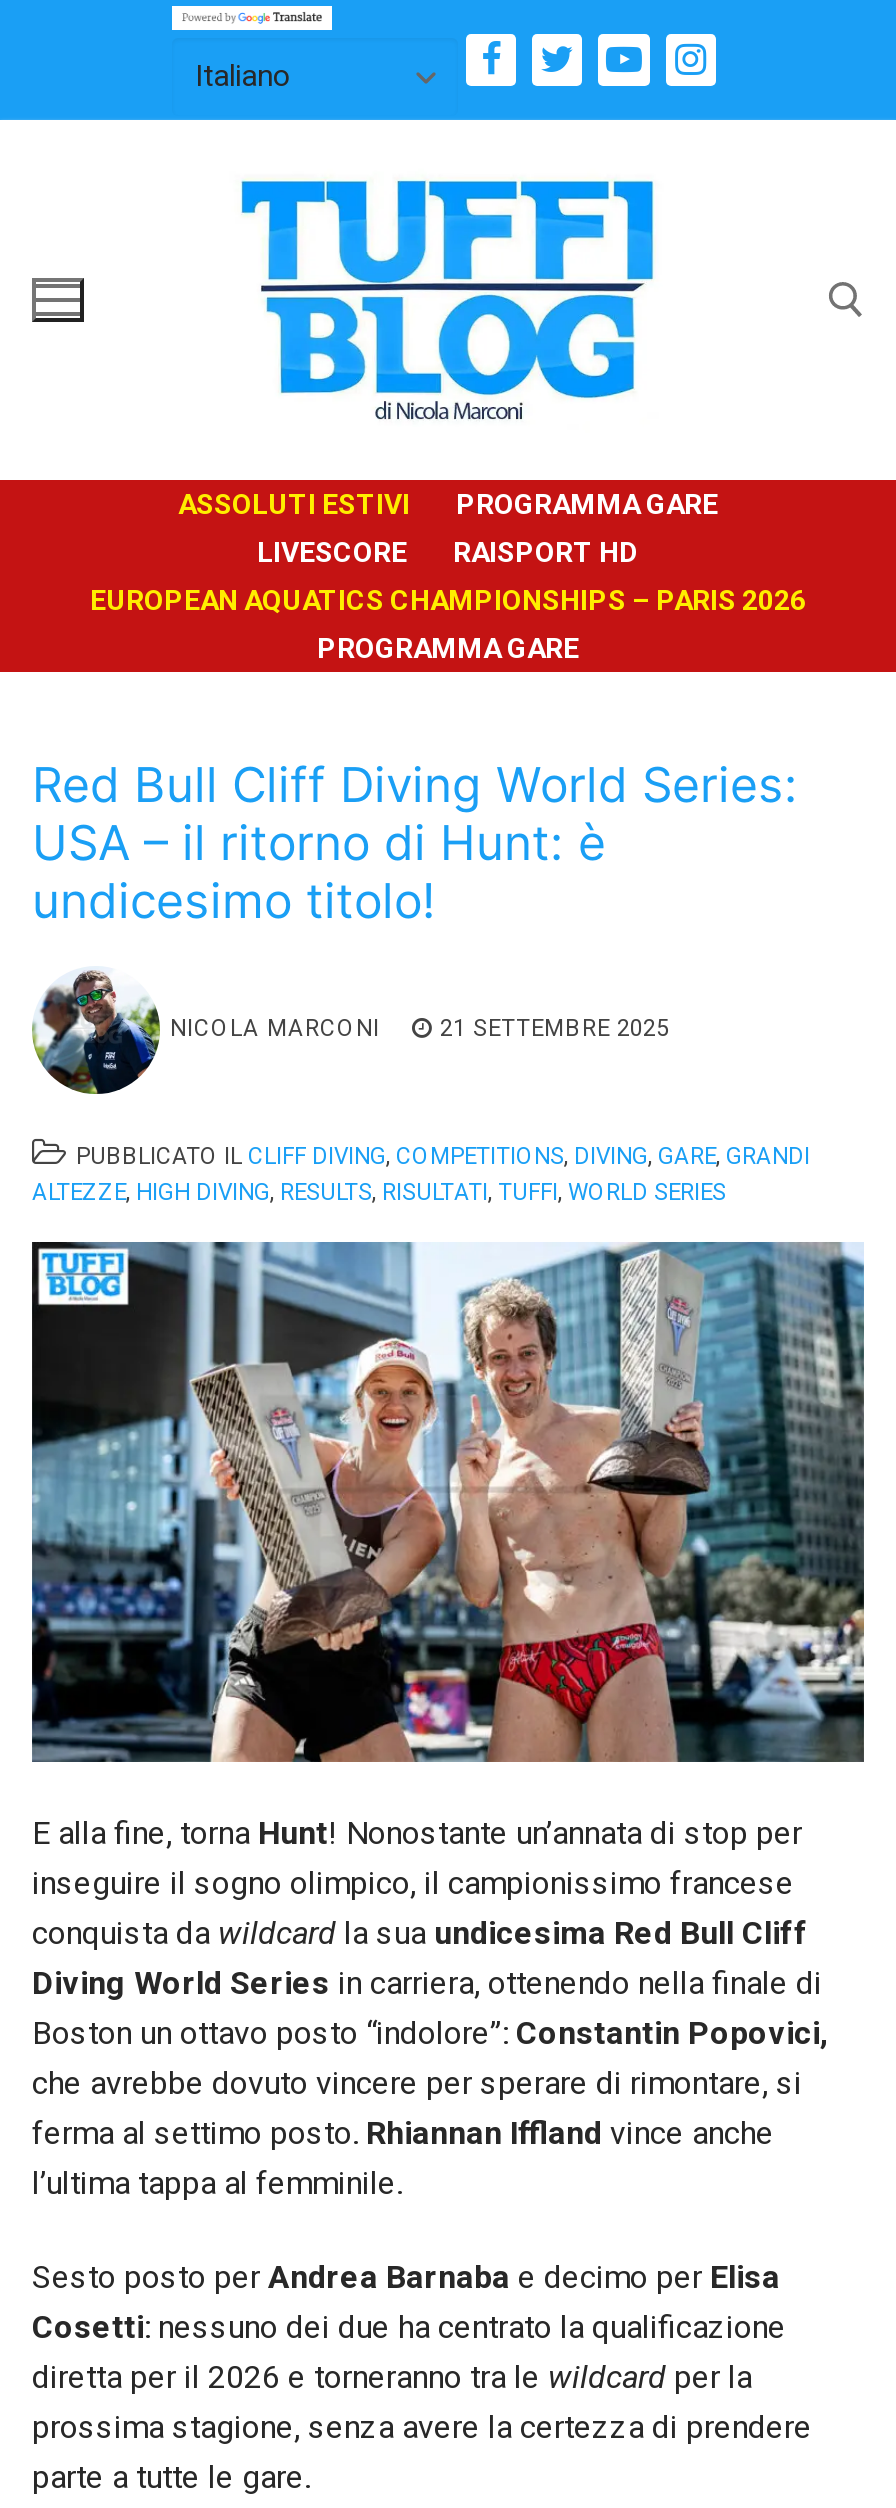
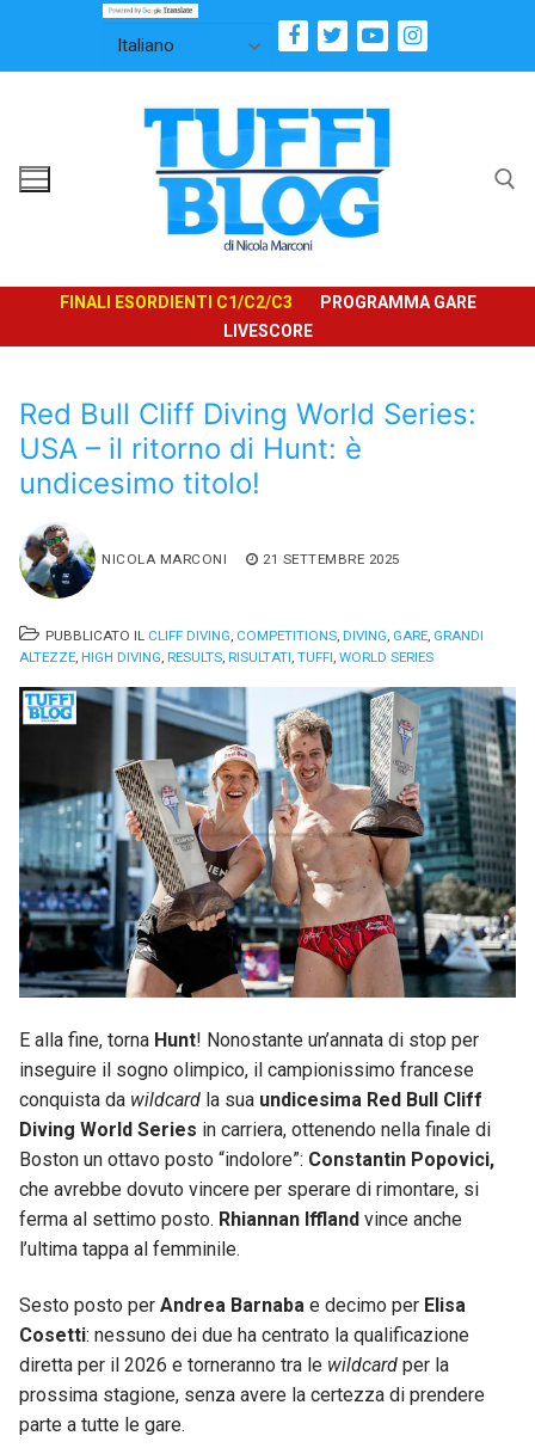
[178,488,410,520] ASSOLUTI ESTIVI -> [59,293,292,312] FINALI ESORDIENTI C1/C2/C3
[90,536,806,664] RAISPORT HD | EUROPEAN AQUATICS CHAMPIONSHIPS – PARIS 2026 | PROGRAMMA GARE -> none

